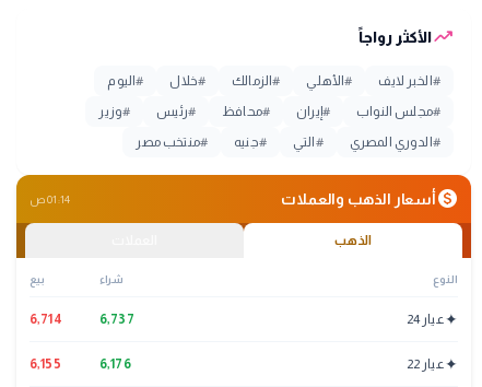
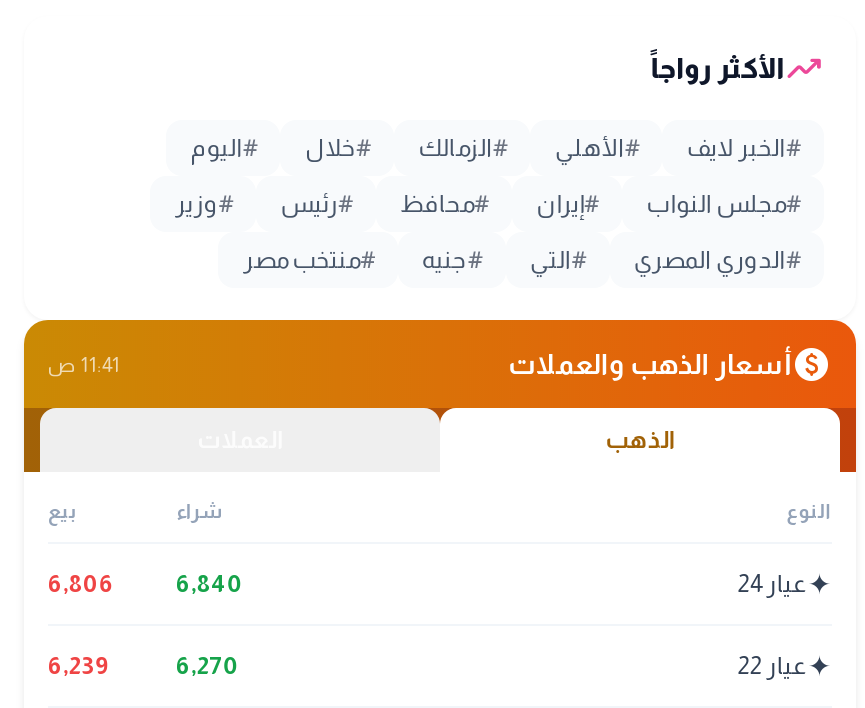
[47,193,70,205] 01:14 ص -> [81,353,120,375] 11:41 ص
[30,312,62,327] 6,714 -> [48,570,114,598] 6,806
[99,312,134,327] 6,737 -> [176,570,244,598] 6,840
[30,357,61,372] 6,155 -> [48,652,110,680] 6,239
[99,357,131,372] 6,176 -> [176,652,240,680] 6,270

